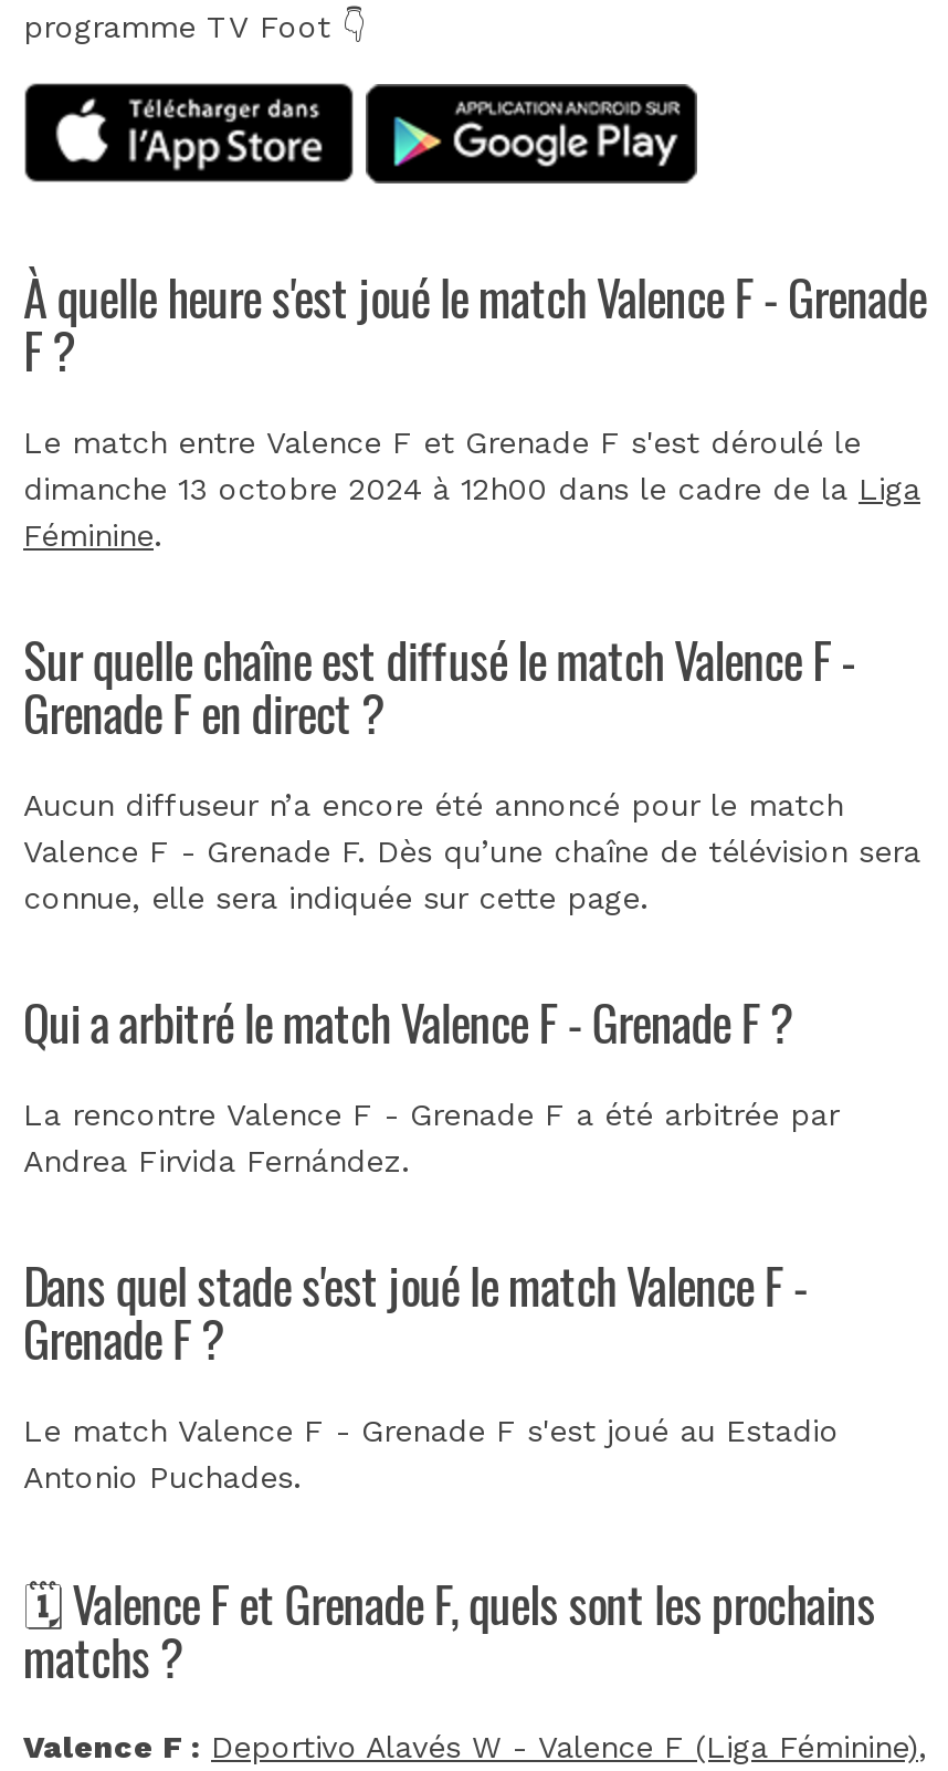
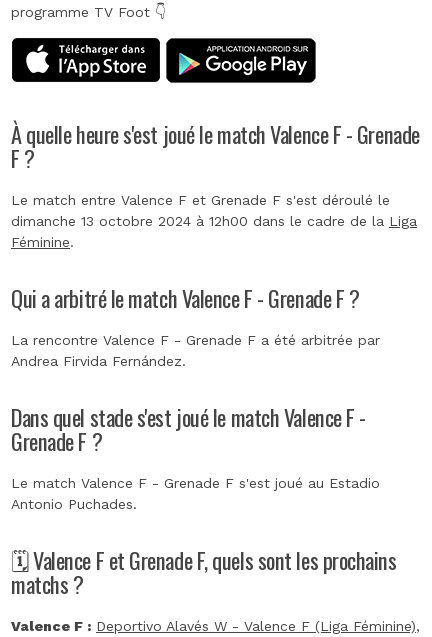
[23,622,920,915] Sur quelle chaîne est diffusé le match Valence F - | Grenade F en direct ? | Aucun diffuseur n’a encore été annoncé pour le match | Valence F - Grenade F. Dès qu’une chaîne de télévision sera | connue, elle sera indiquée sur cette page. -> none

